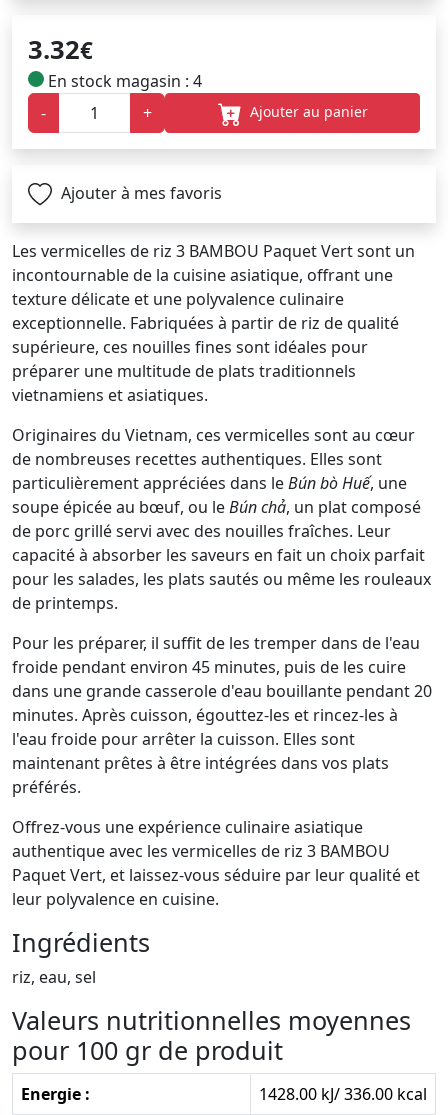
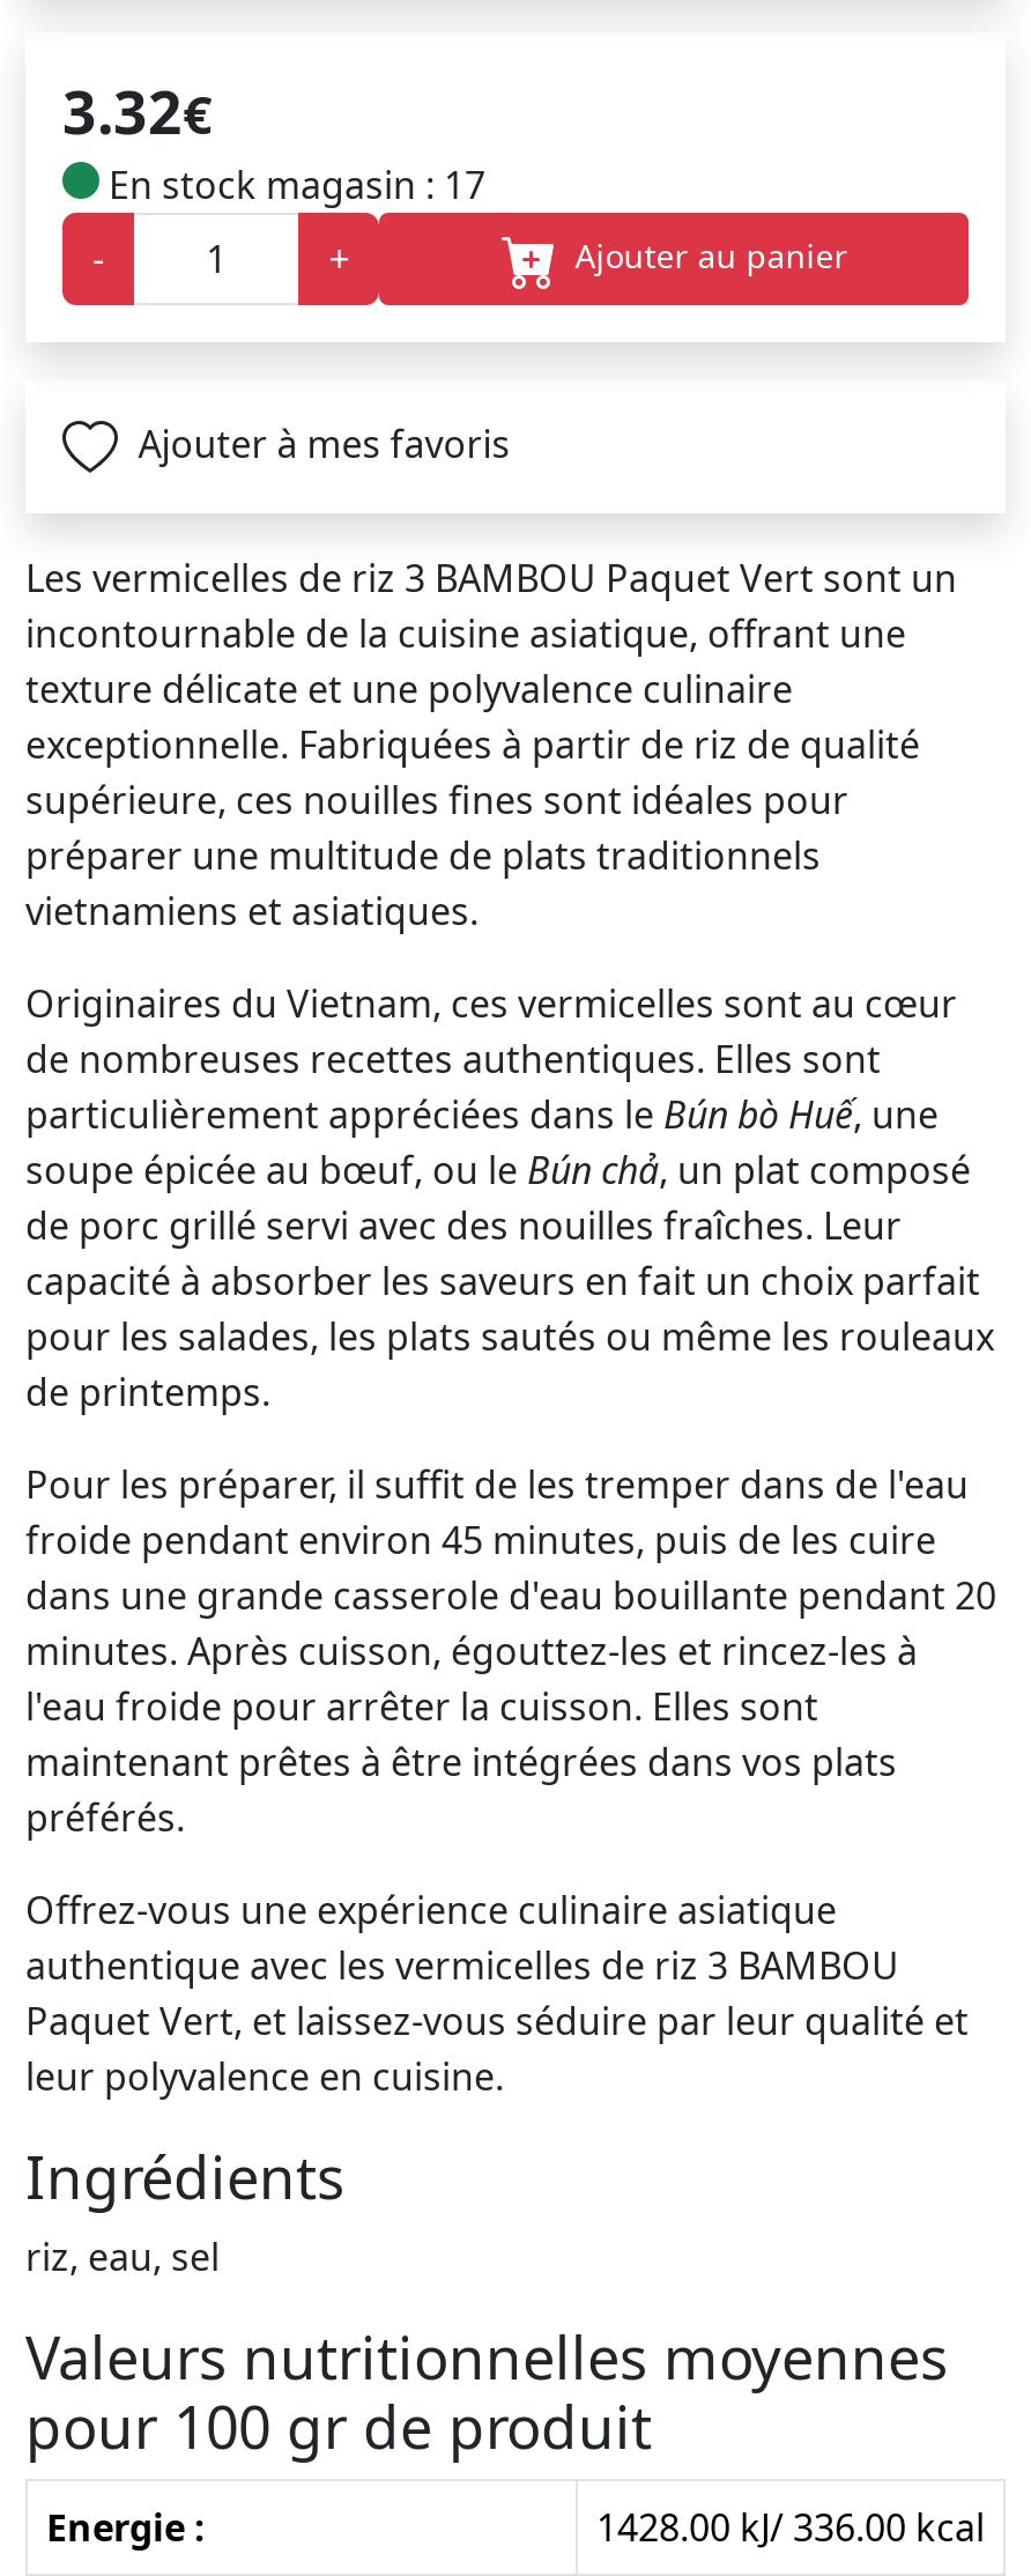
[44,70,202,92] En stock magasin : 4 -> [99,160,485,211] En stock magasin : 17

